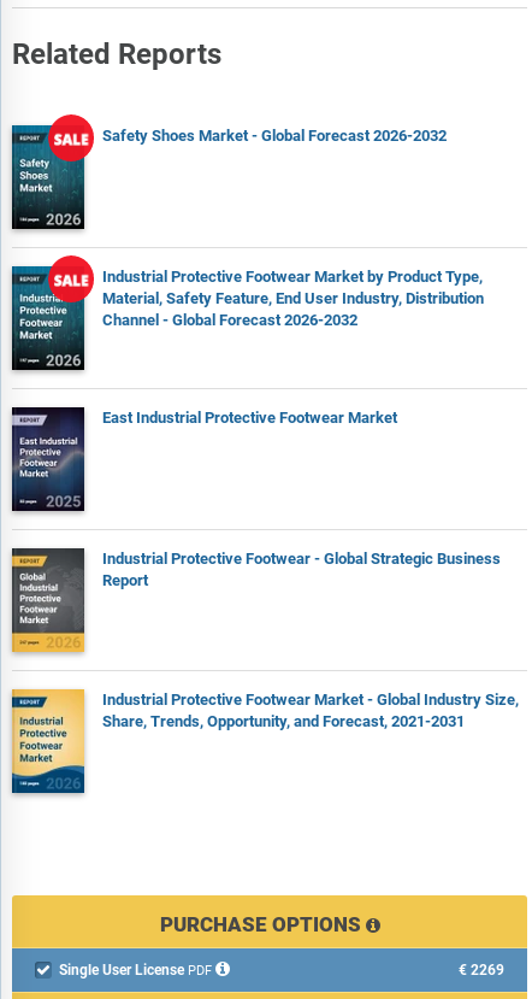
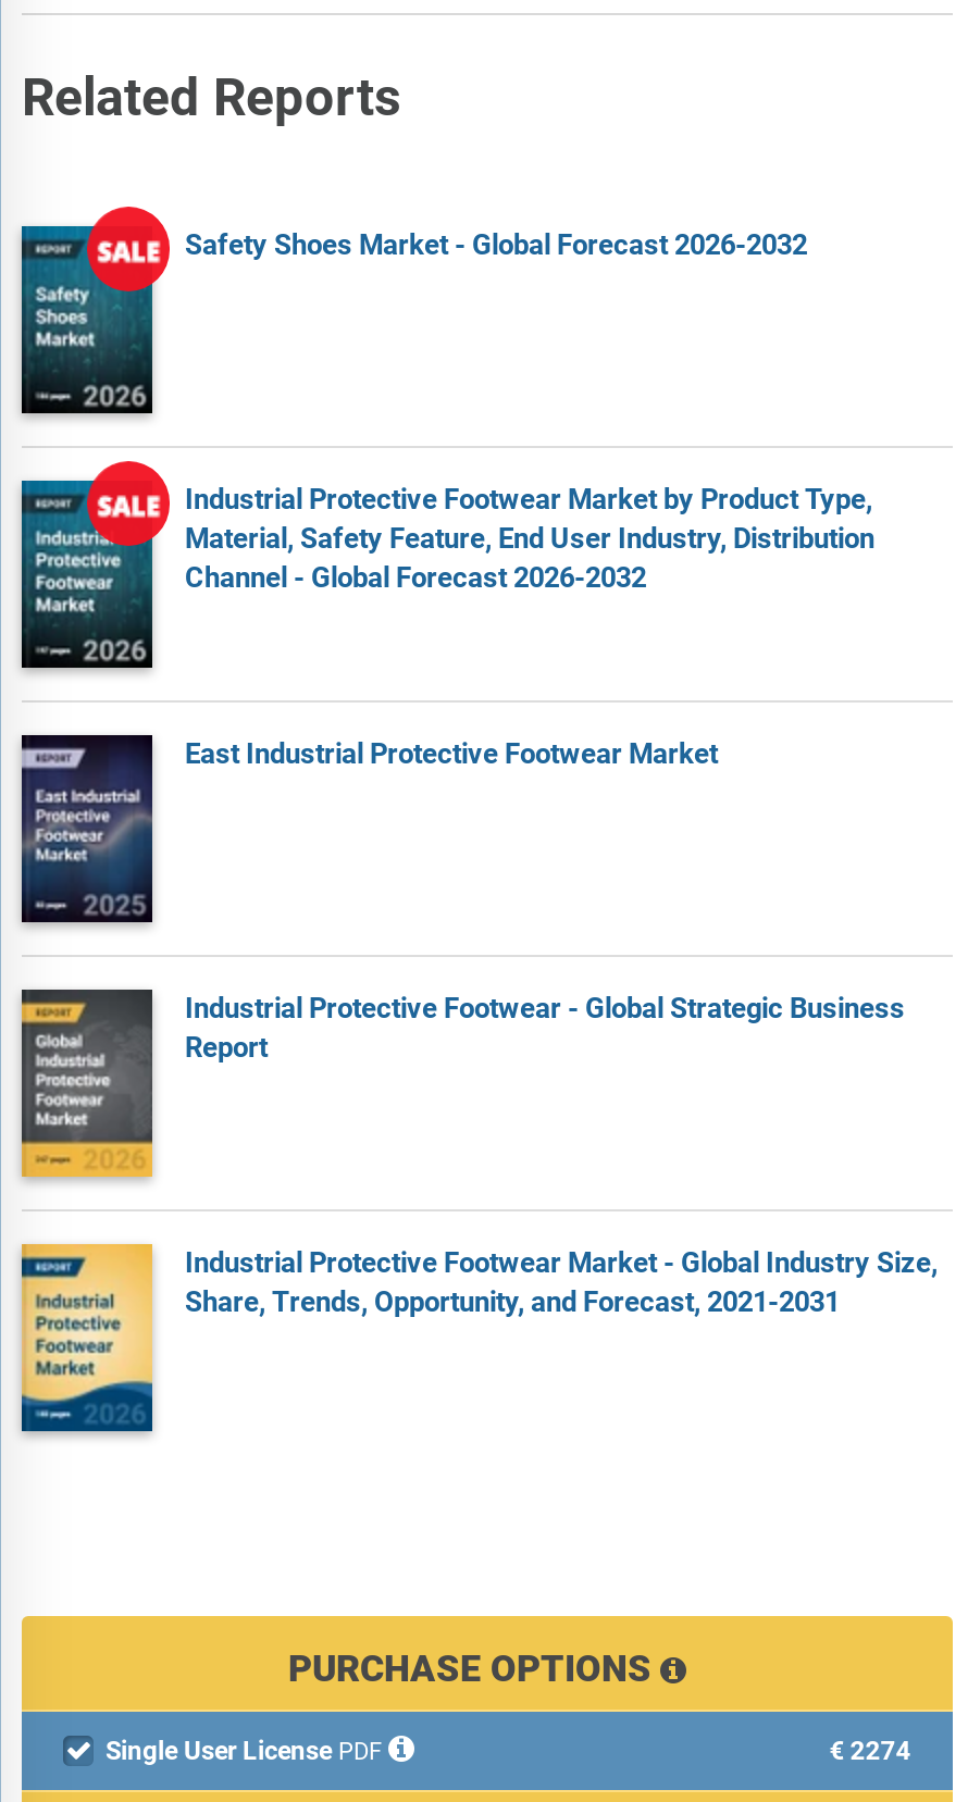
[470,961,504,978] €2269 -> [850,1735,911,1765] €2274

